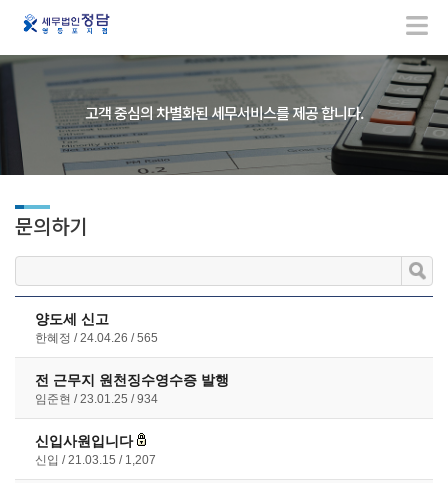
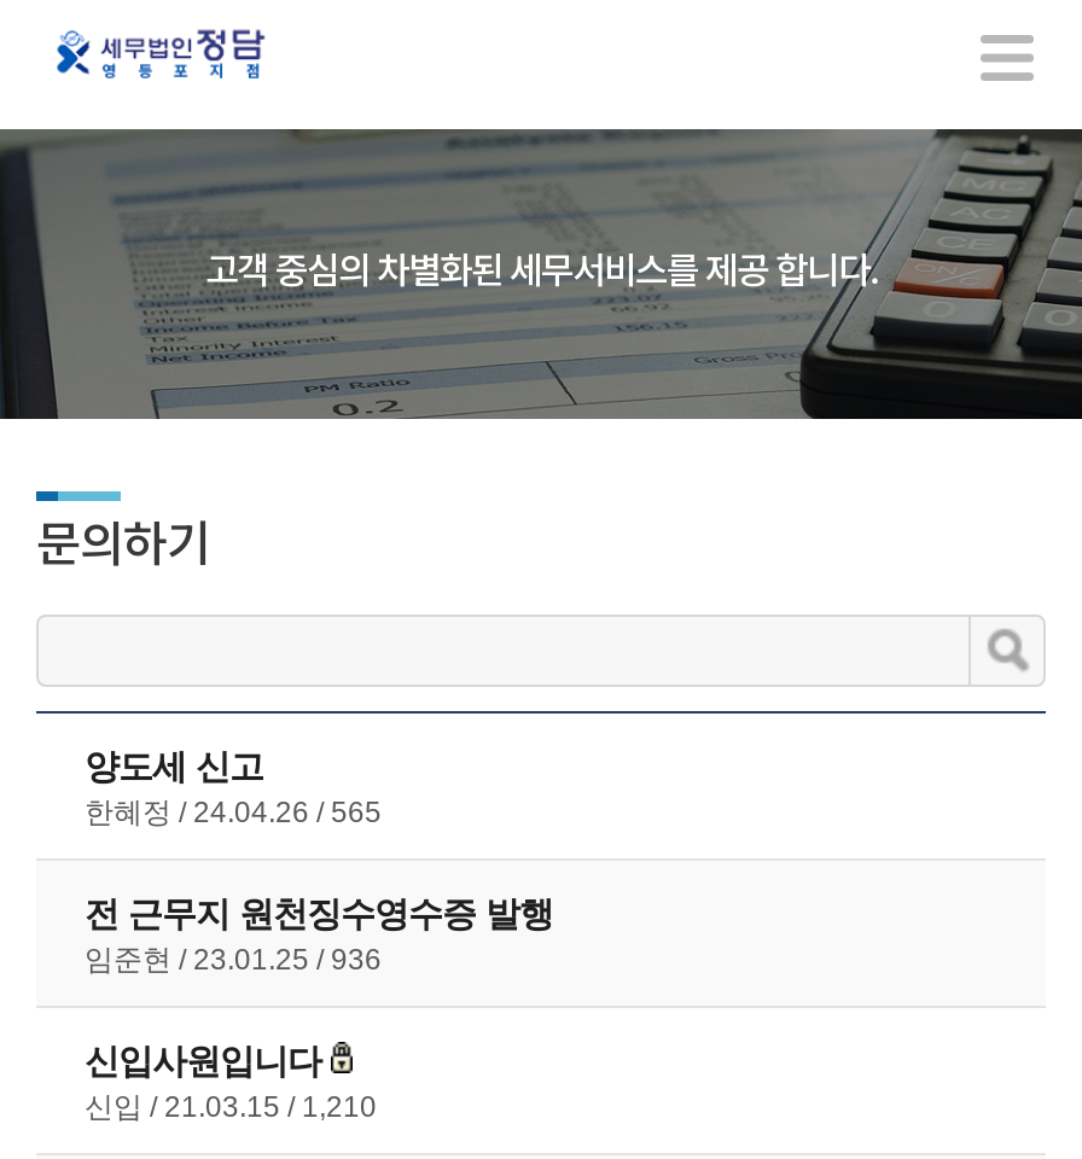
[35,392,158,406] 임준현 23.01.25 934 -> [85,942,382,976] 임준현 23.01.25 936
[35,453,156,467] 신입 21.03.15 1,207 -> [85,1090,377,1124] 신입 21.03.15 1,210

